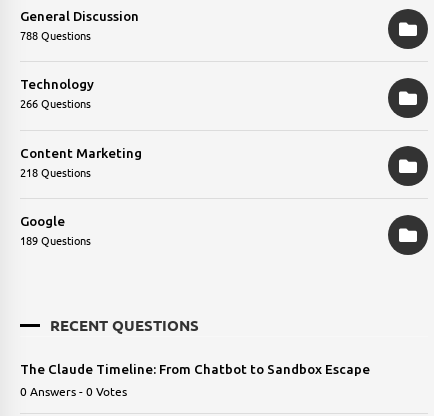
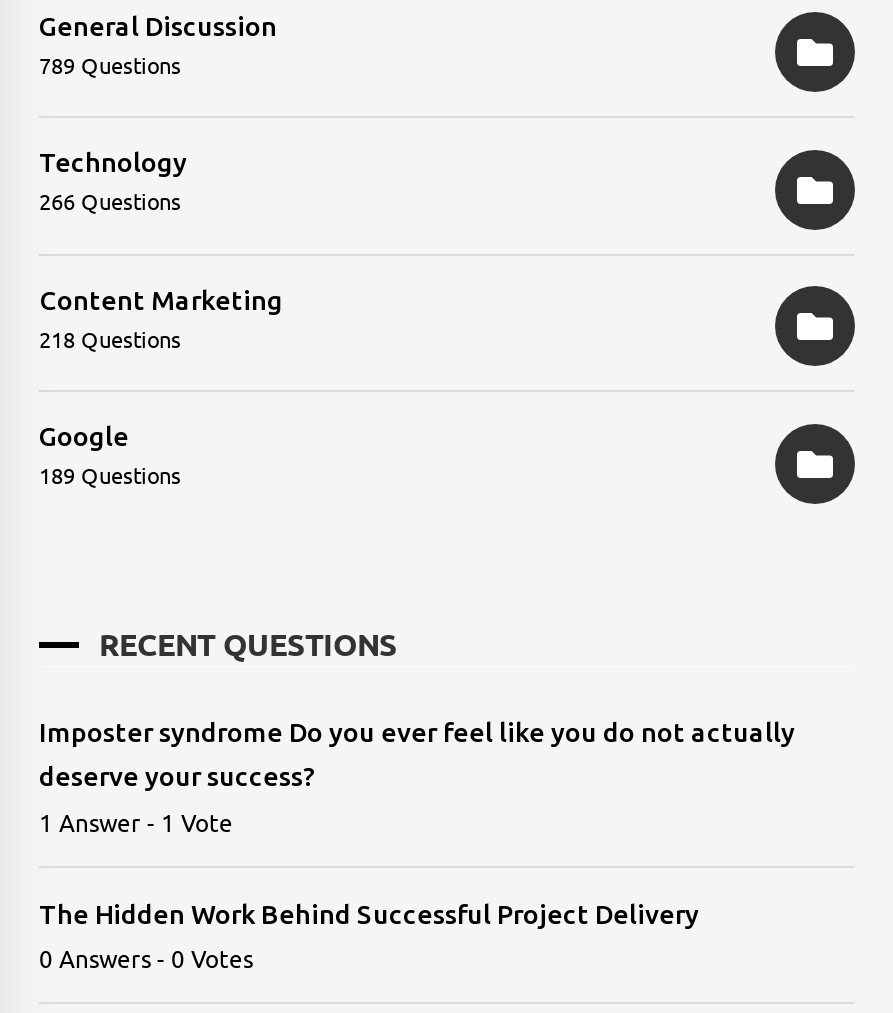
[20,26,91,42] 788 Questions -> [39,48,181,80] 789 Questions
[20,361,370,376] The Claude Timeline: From Chatbot to Sandbox Escape -> [39,718,795,930] Imposter syndrome Do you ever feel like you do not actually | deserve your success? | 1 Answer - 1 Vote | The Hidden Work Behind Successful Project Delivery

